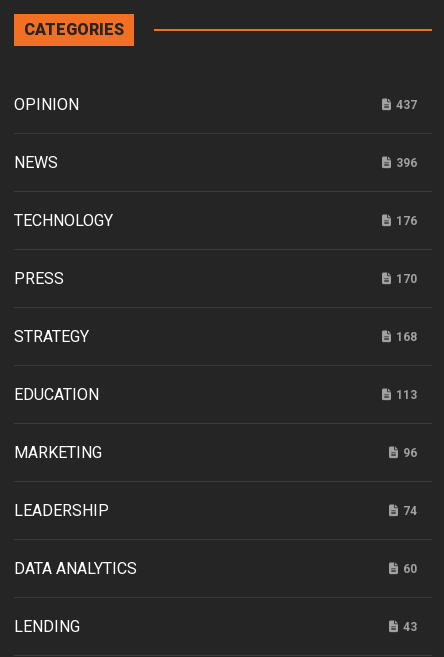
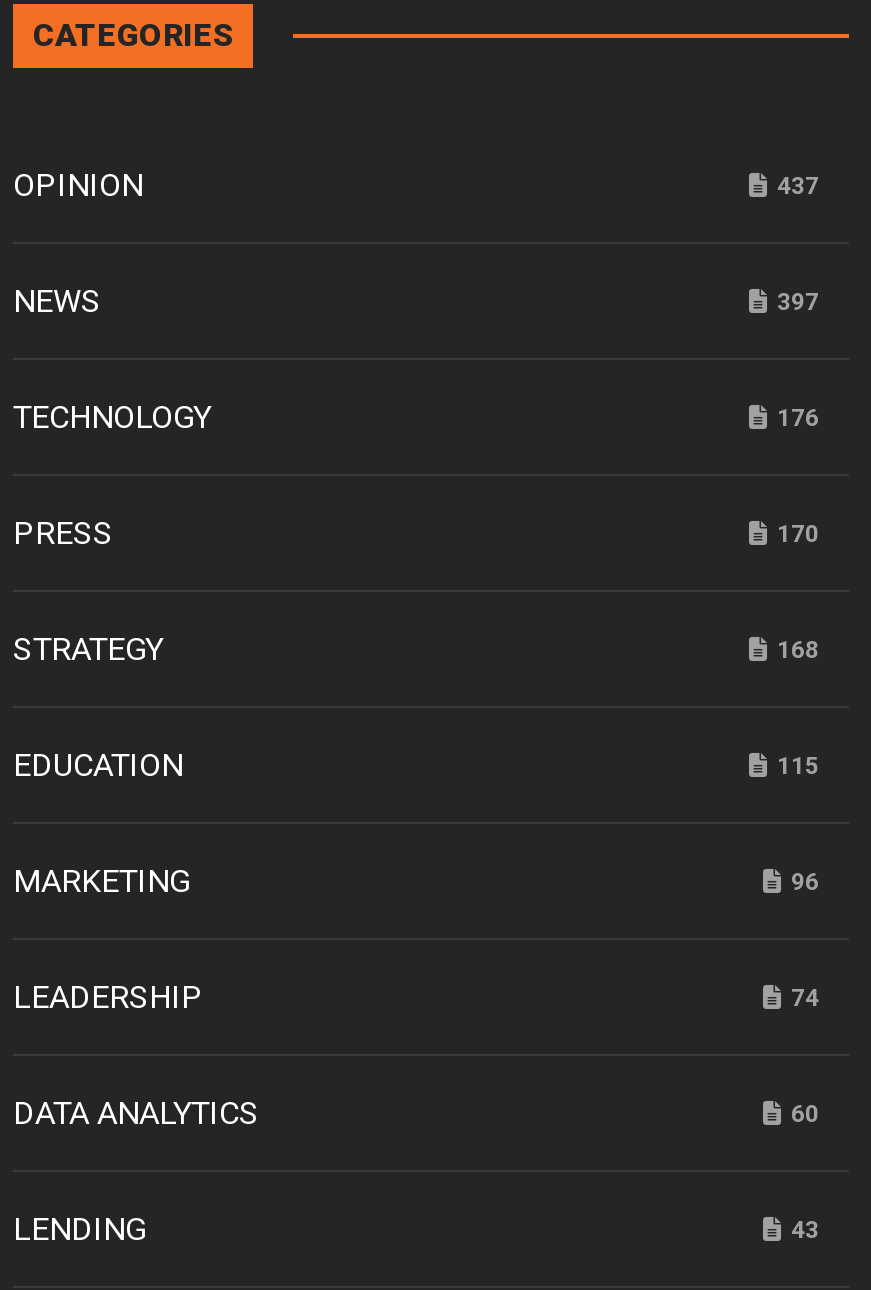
[396,156,417,170] 396 -> [777,289,819,317] 397
[396,388,417,402] 113 -> [777,753,819,781] 115

